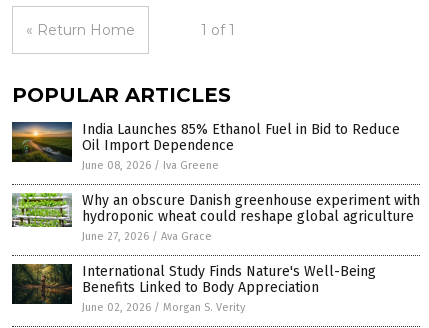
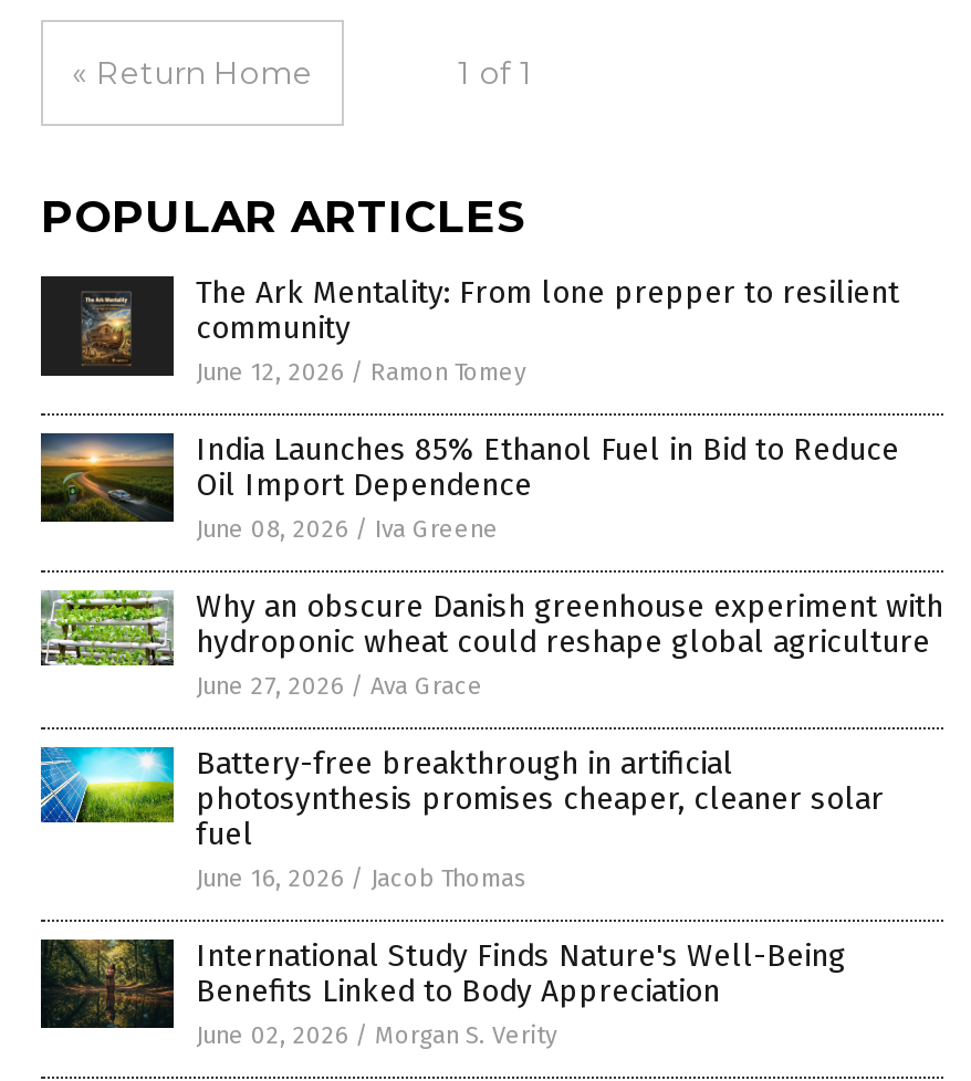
none -> [39,274,899,387] [image] | The Ark Mentality: From lone prepper to resilient | community | June 12, 2026 / Ramon Tomey
none -> [39,745,884,893] [image] | Battery-free breakthrough in artificial | photosynthesis promises cheaper, cleaner solar | fuel | June 16, 2026 / Jacob Thomas

